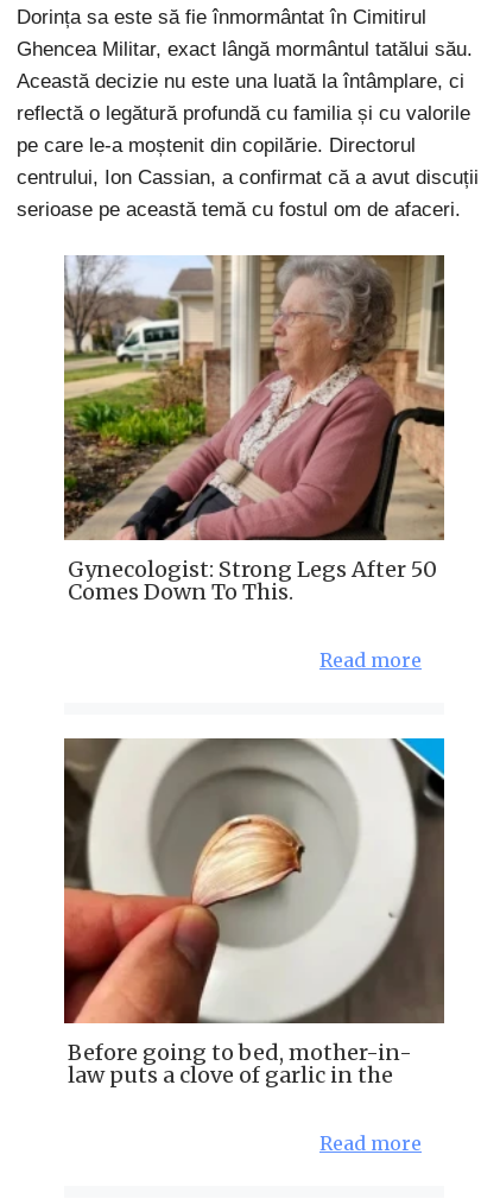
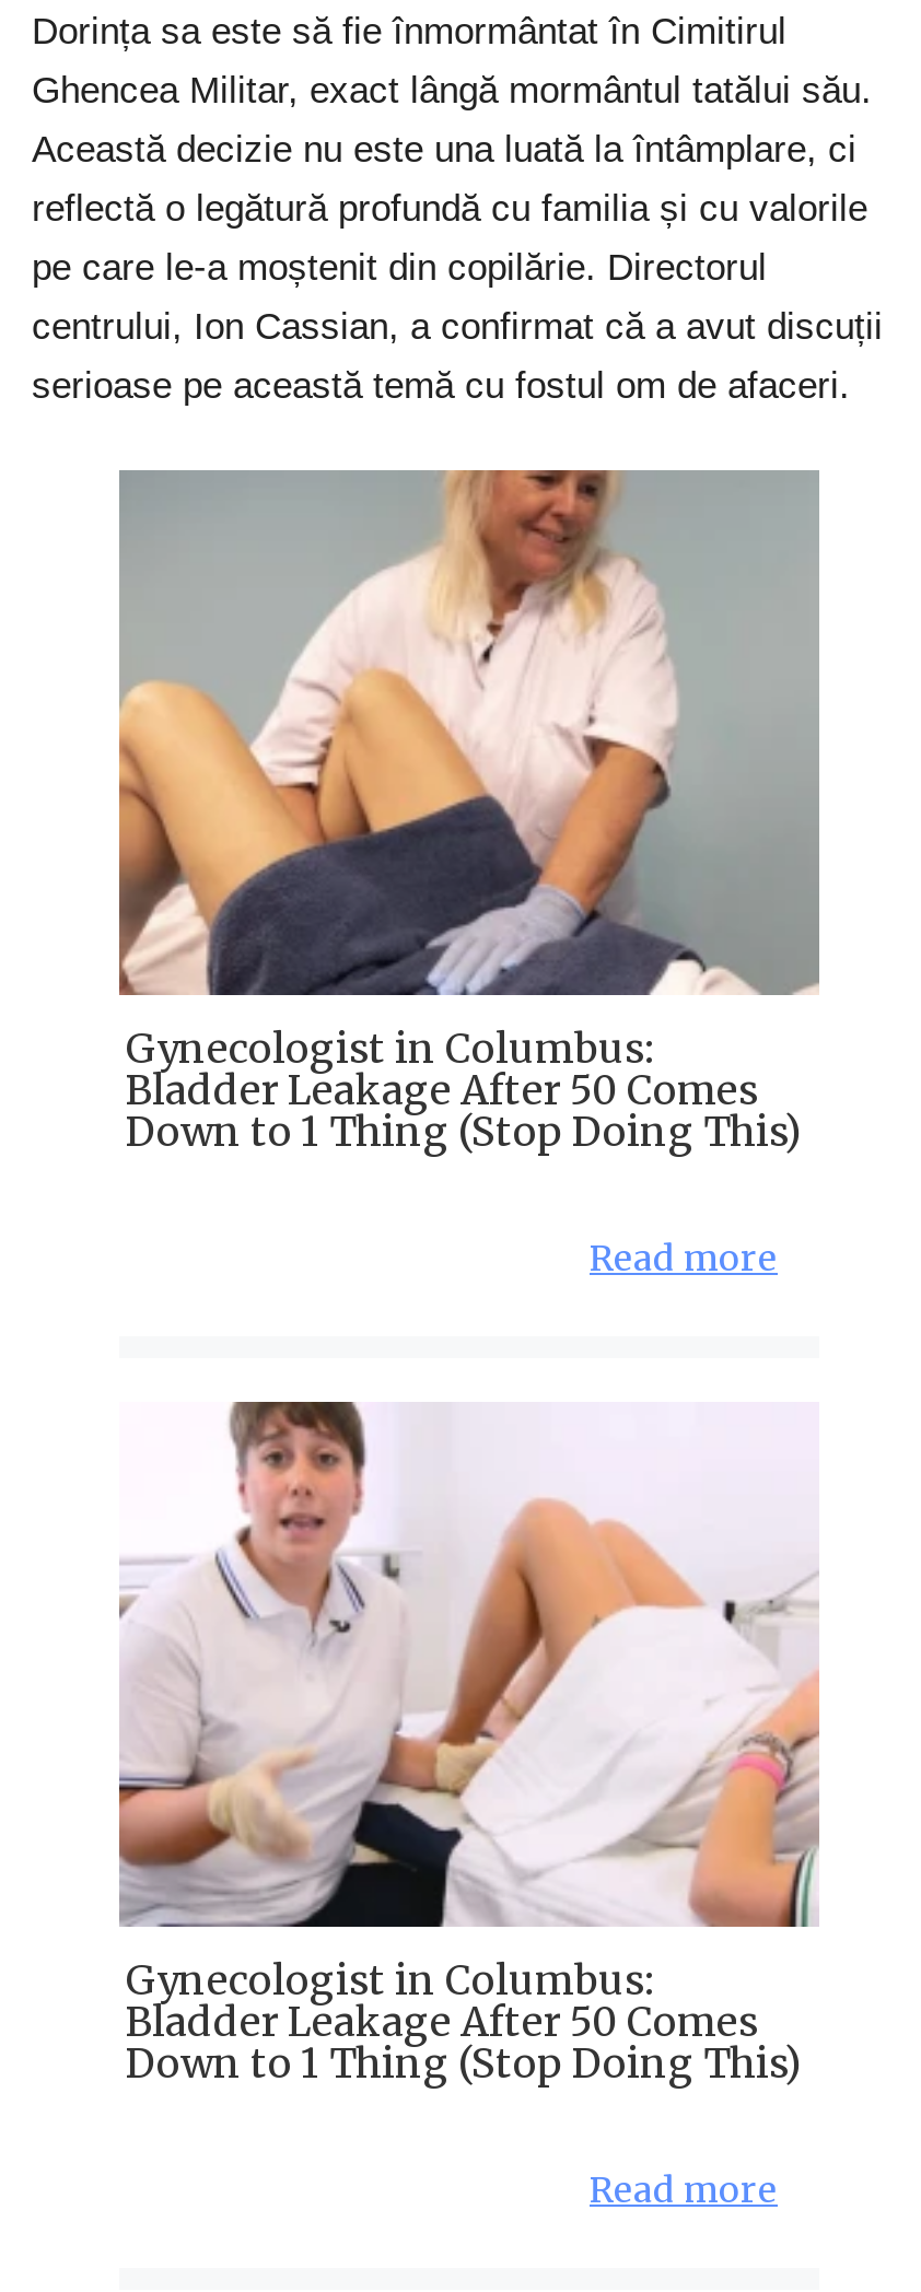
[63,254,444,606] [image] | Gynecologist: Strong Legs After 50 | Comes Down To This. -> [117,468,819,1157] [image] | Gynecologist in Columbus: | Bladder Leakage After 50 Comes | Down to 1 Thing (Stop Doing This)
[63,737,445,1089] [image] | Before going to bed, mother-in- | law puts a clove of garlic in the -> [117,1400,819,2089] [image] | Gynecologist in Columbus: | Bladder Leakage After 50 Comes | Down to 1 Thing (Stop Doing This)

